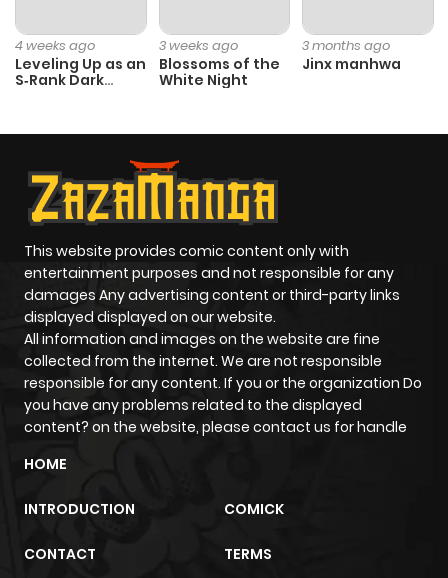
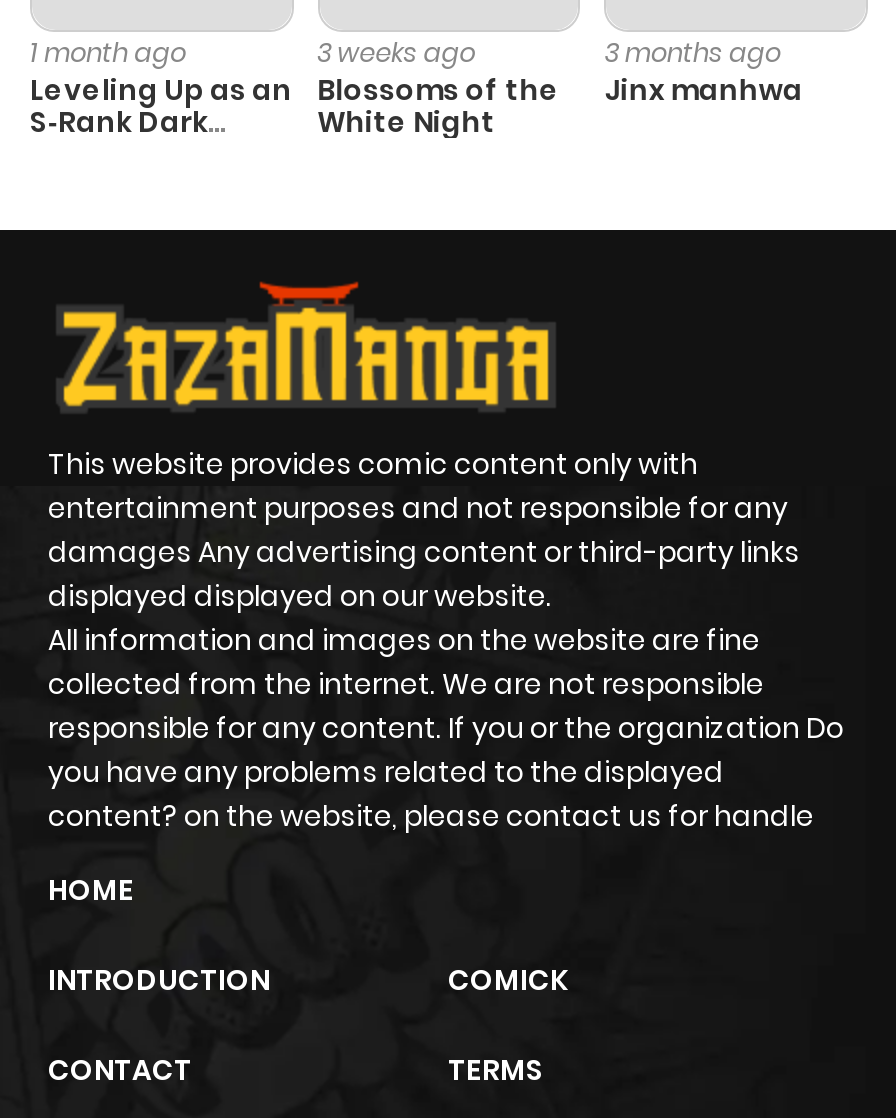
[15,36,95,55] 4 weeks ago -> [30,34,186,72] 1 month ago

